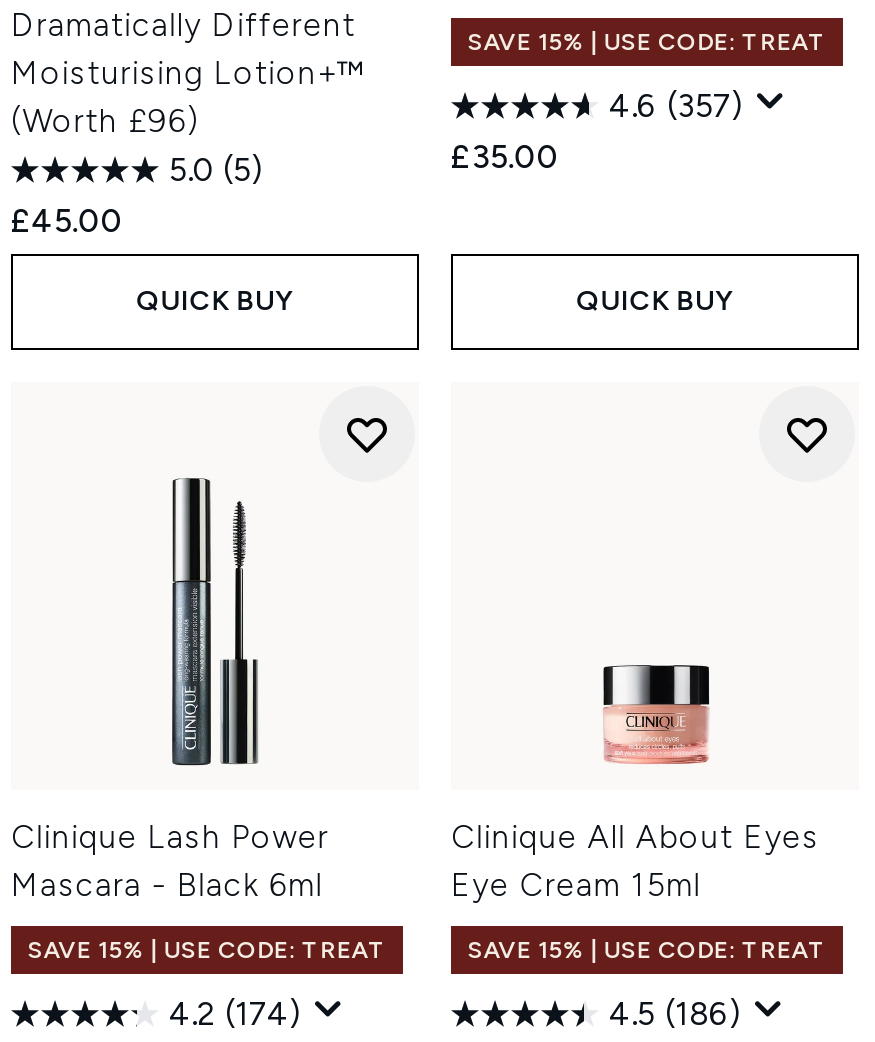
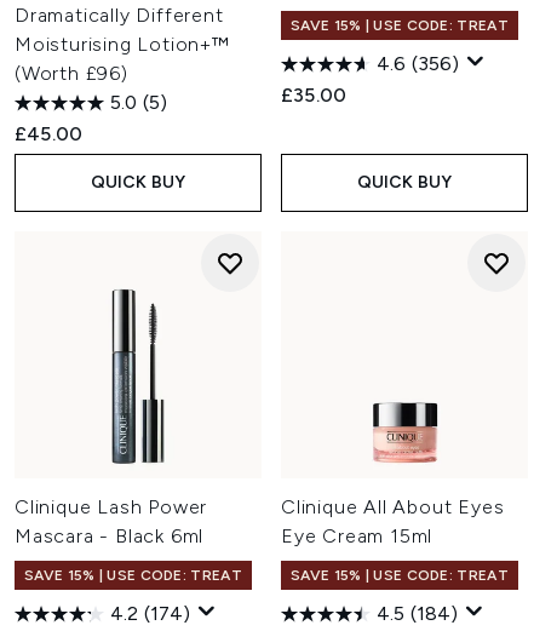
[609,86,743,124] 4.6 (357) -> [377,52,459,75] 4.6 (356)
[609,994,741,1032] 4.5 (186) -> [377,602,458,625] 4.5 (184)

